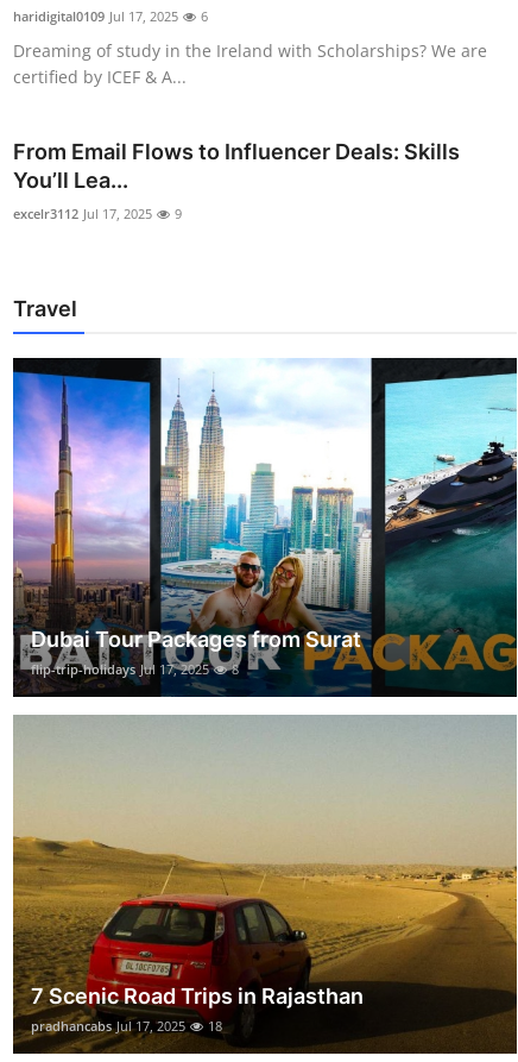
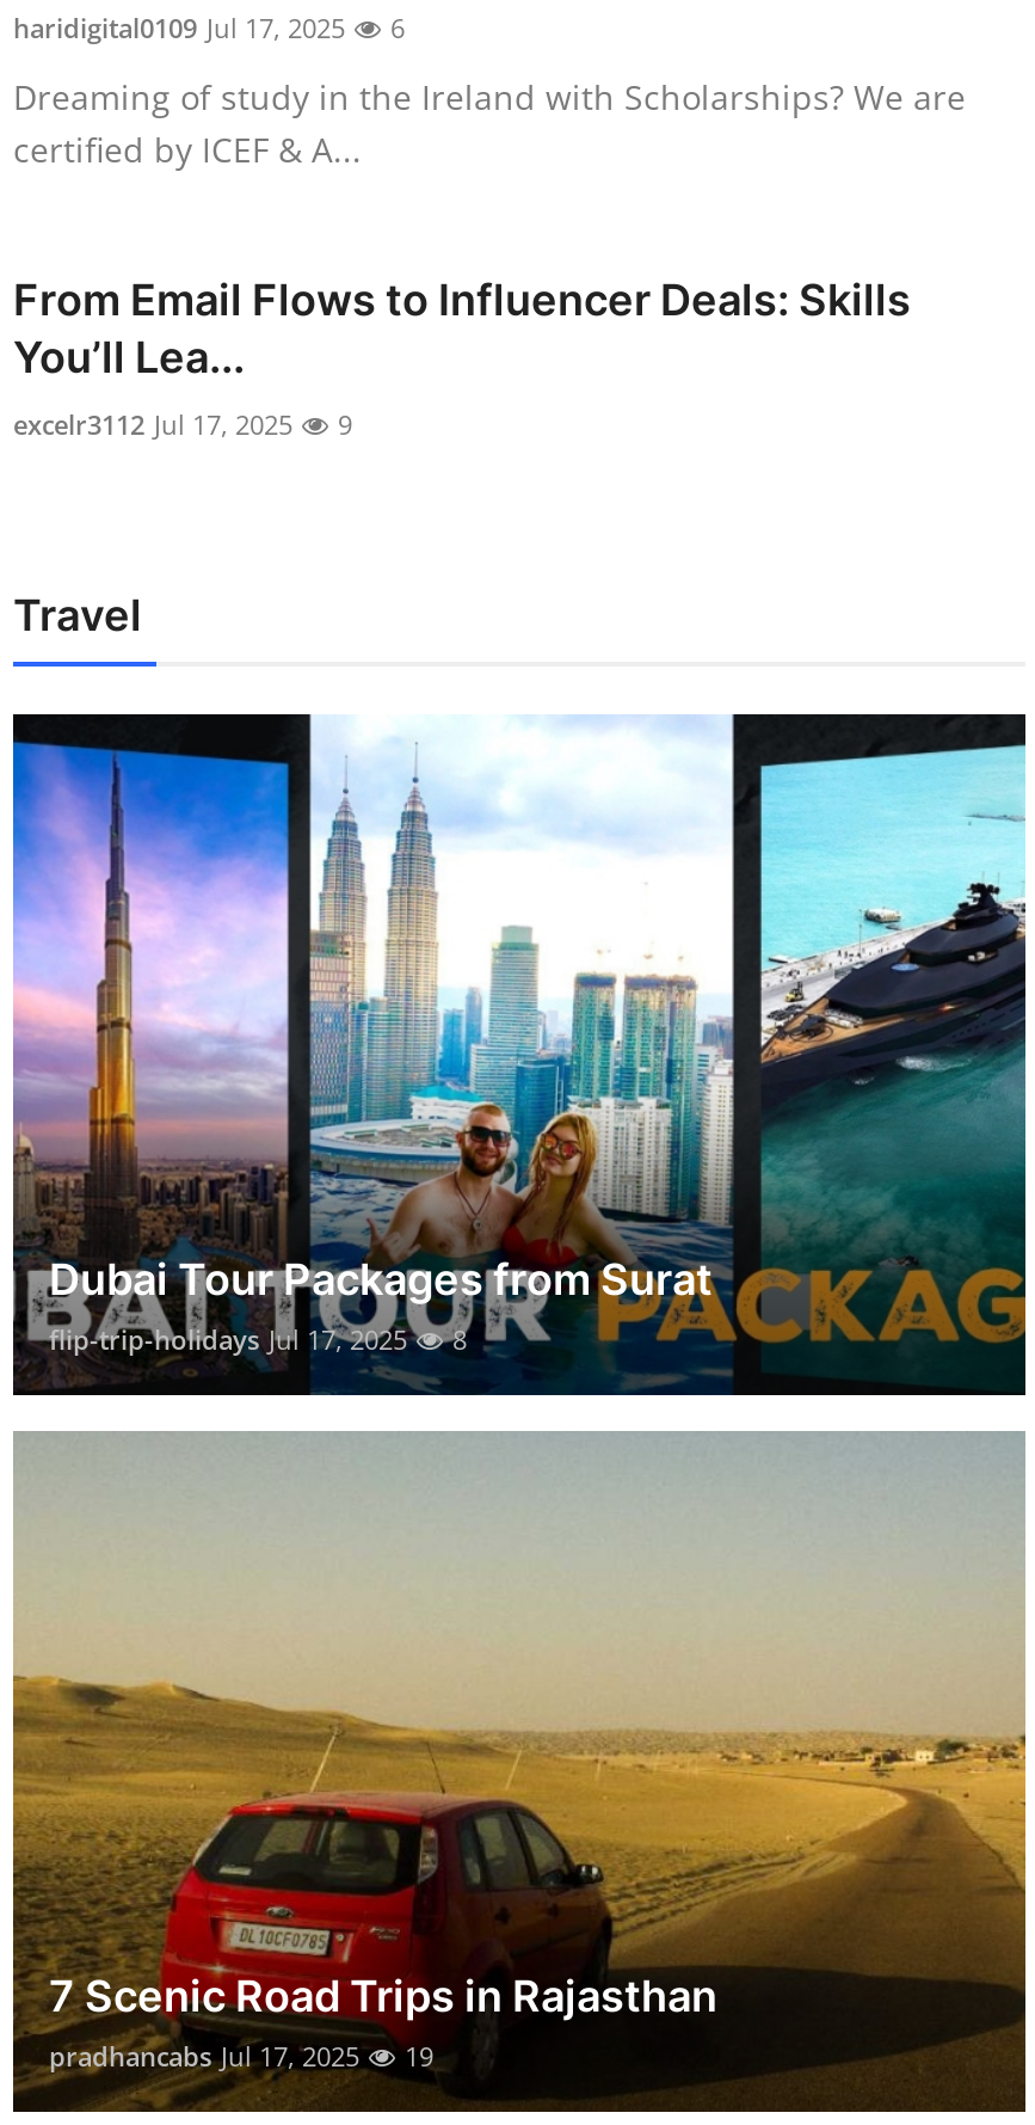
[31,1017,222,1035] pradhancabs Jul 17, 2025 18 -> [49,2039,433,2074] pradhancabs Jul 17, 2025 19

